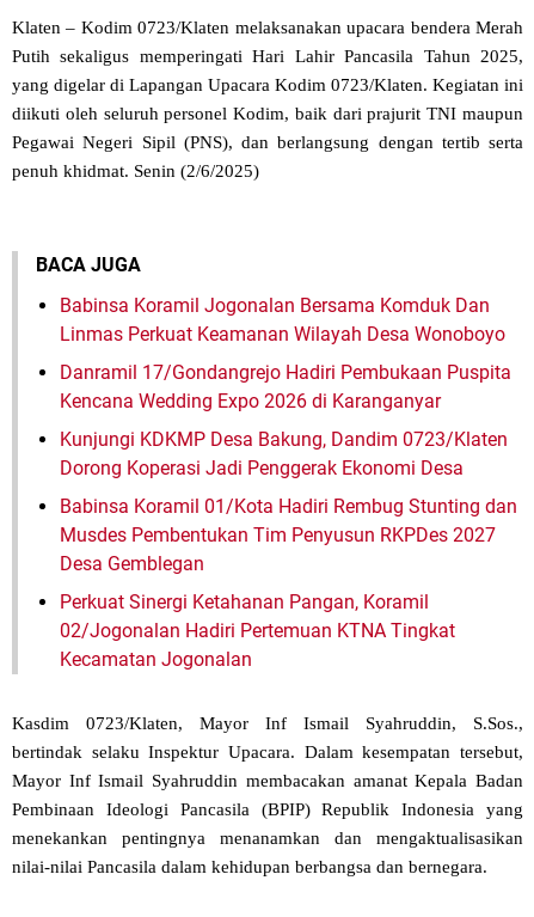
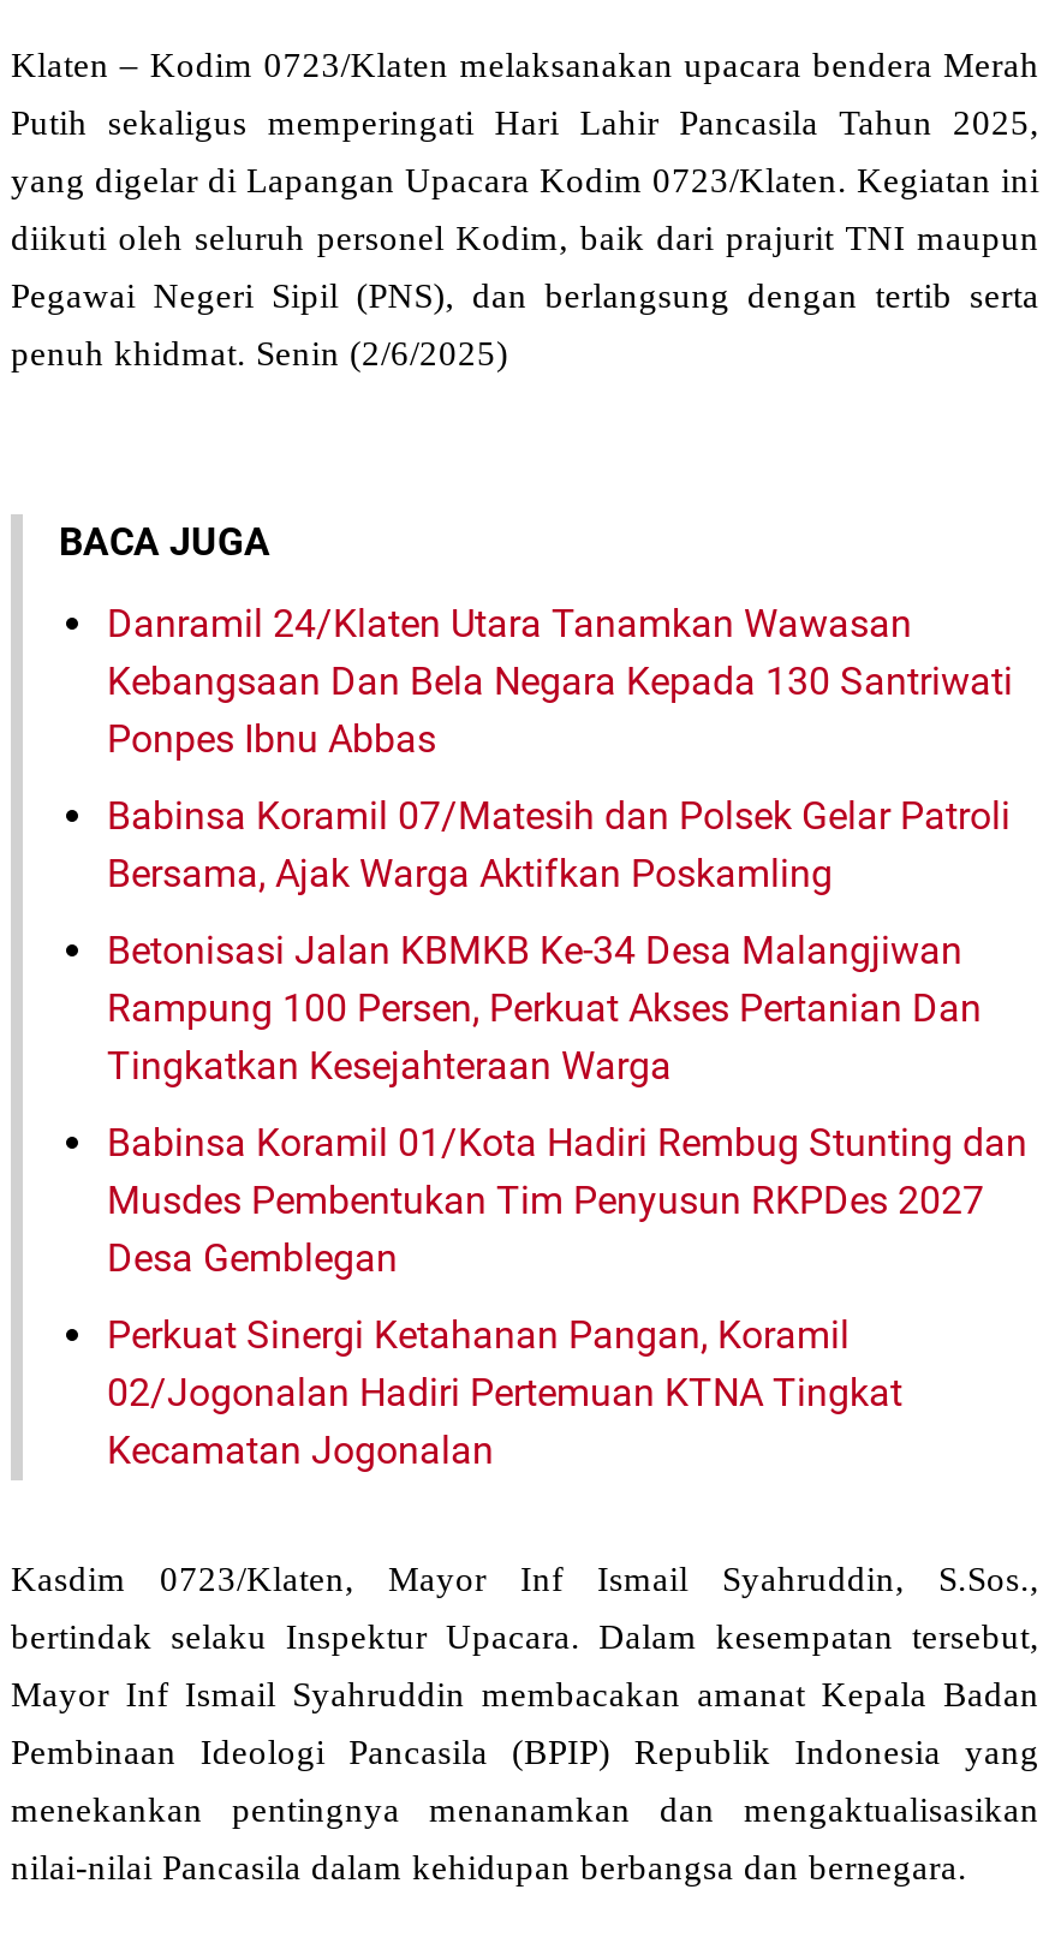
[60,294,505,345] Babinsa Koramil Jogonalan Bersama Komduk Dan | Linmas Perkuat Keamanan Wilayah Desa Wonoboyo -> [107,601,1013,762] Danramil 24/Klaten Utara Tanamkan Wawasan | Kebangsaan Dan Bela Negara Kepada 130 Santriwati | Ponpes Ibnu Abbas
[60,361,511,412] Danramil 17/Gondangrejo Hadiri Pembukaan Puspita | Kencana Wedding Expo 2026 di Karanganyar -> [107,794,1011,897] Babinsa Koramil 07/Matesih dan Polsek Gelar Patroli | Bersama, Ajak Warga Aktifkan Poskamling
[60,428,508,479] Kunjungi KDKMP Desa Bakung, Dandim 0723/Klaten | Dorong Koperasi Jadi Penggerak Ekonomi Desa -> [107,928,982,1089] Betonisasi Jalan KBMKB Ke-34 Desa Malangjiwan | Rampung 100 Persen, Perkuat Akses Pertanian Dan | Tingkatkan Kesejahteraan Warga

